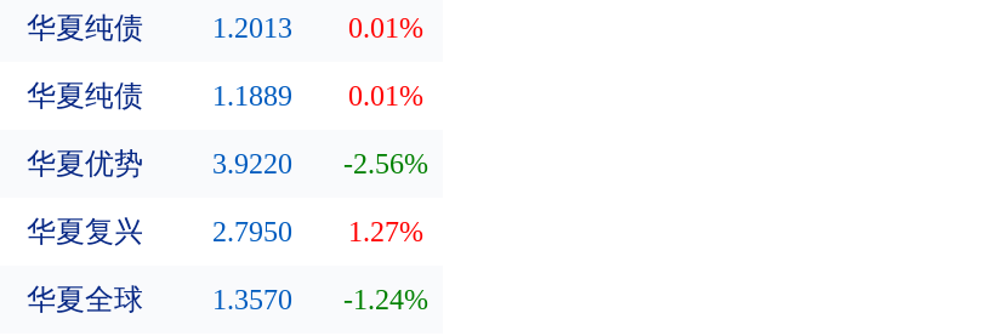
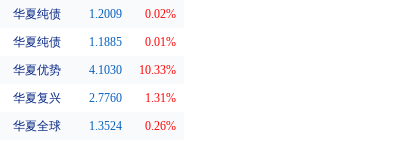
[212,11,292,45] 1.2013 -> [89,7,122,21] 1.2009
[348,11,423,45] 0.01% -> [145,7,176,21] 0.02%
[212,79,423,113] 1.1889 0.01% -> [89,35,176,49] 1.1885 0.01%
[212,147,292,181] 3.9220 -> [89,63,122,77] 4.1030
[343,147,428,181] -2.56% -> [139,63,176,77] 10.33%
[212,215,292,249] 2.7950 -> [89,91,122,105] 2.7760
[348,215,423,249] 1.27% -> [145,91,176,105] 1.31%
[212,283,292,317] 1.3570 -> [89,119,122,133] 1.3524
[343,283,428,317] -1.24% -> [145,119,176,133] 0.26%

